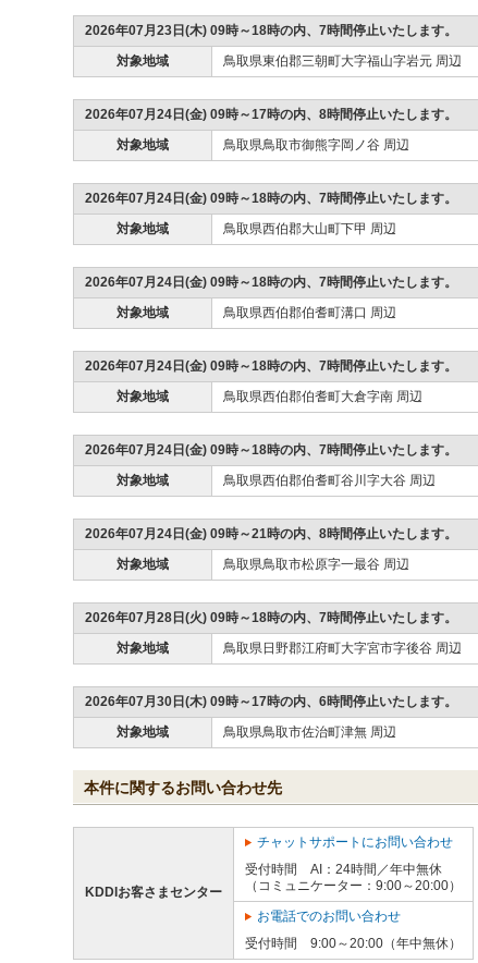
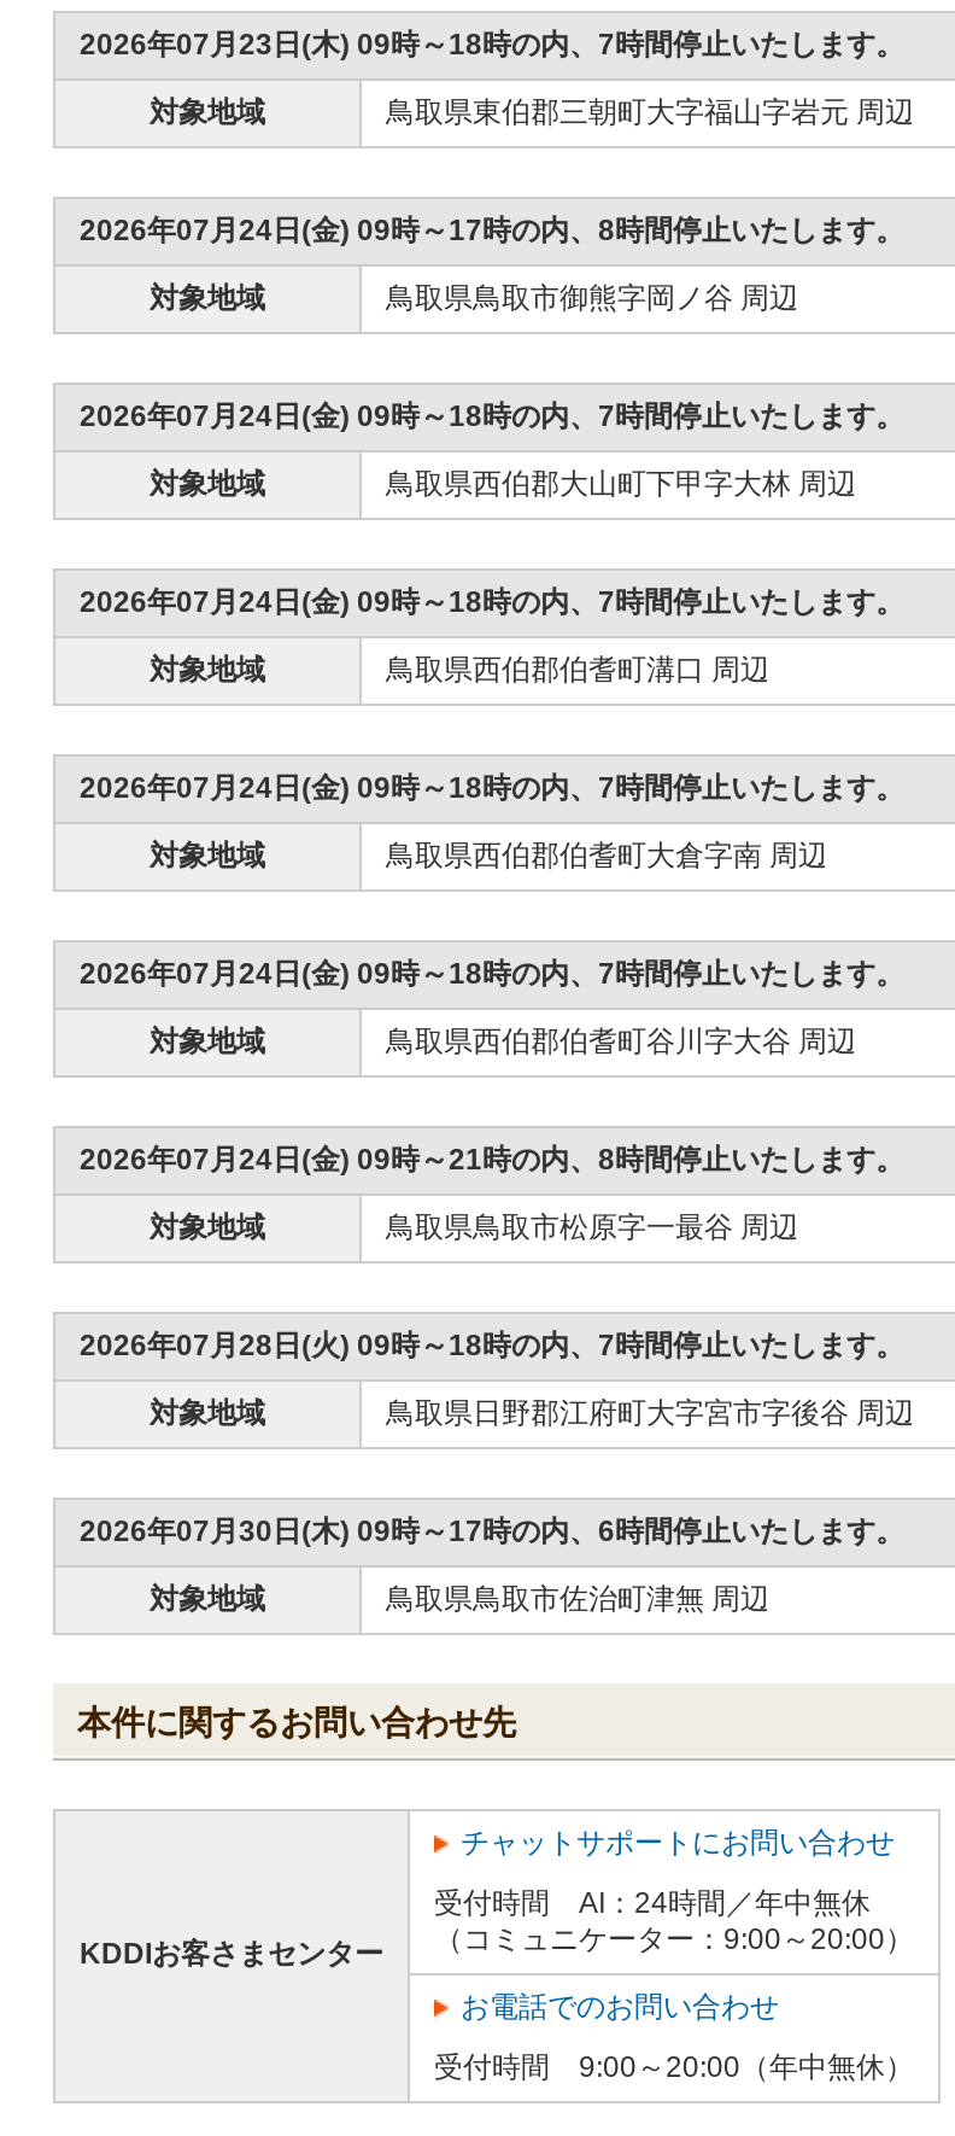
[223,221,396,236] 鳥取県西伯郡大山町下甲 周辺 -> [386,467,856,501] 鳥取県西伯郡大山町下甲字大林 周辺

